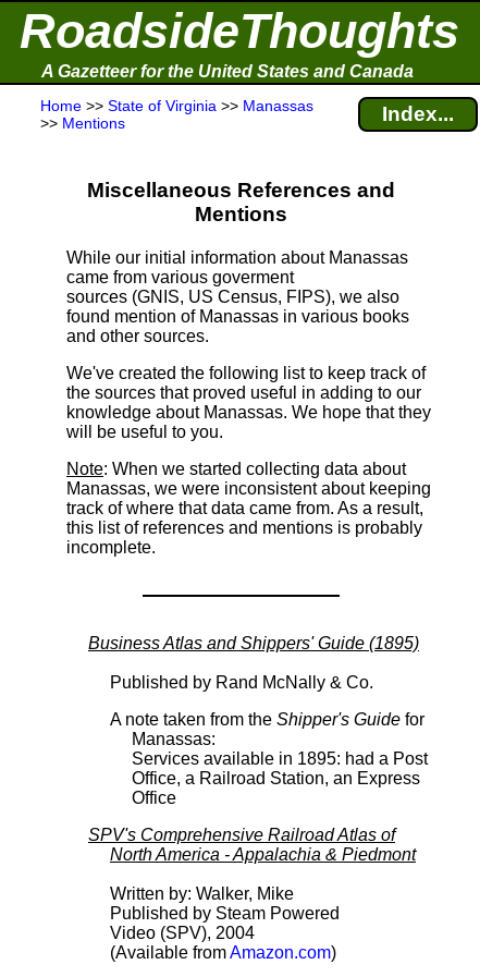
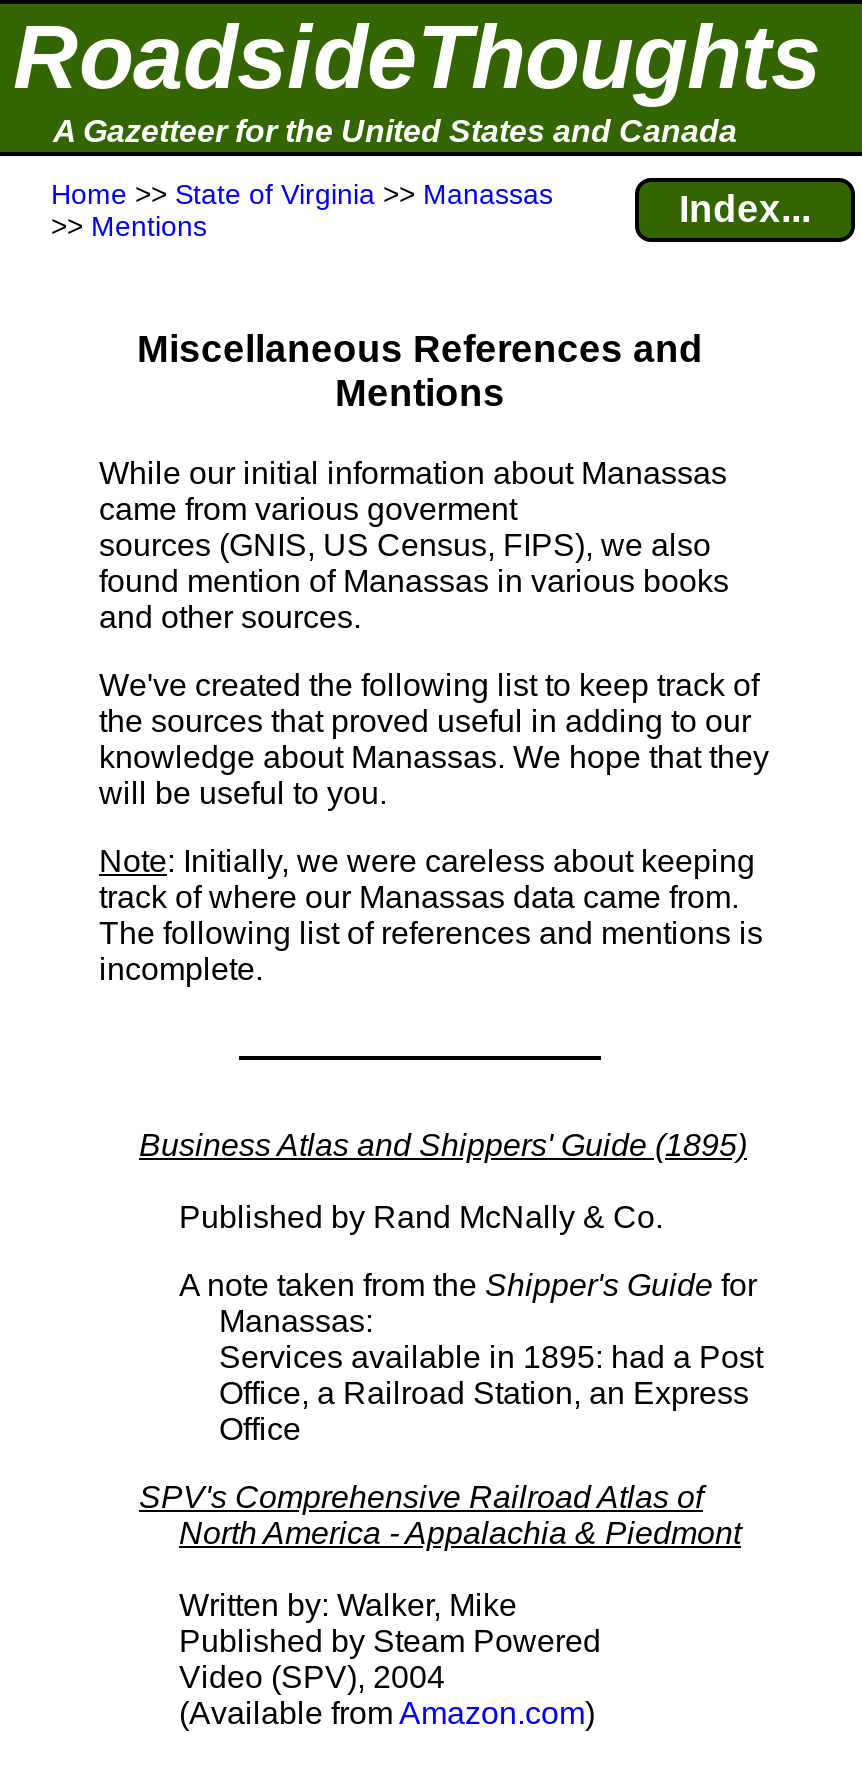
[66,460,431,537] Note: When we started collecting data about | Manassas, we were inconsistent about keeping | track of where that data came from. As a result, | this list of references and mentions is probably -> [99,844,763,950] Note: Initially, we were careless about keeping | track of where our Manassas data came from. | The following list of references and mentions is

